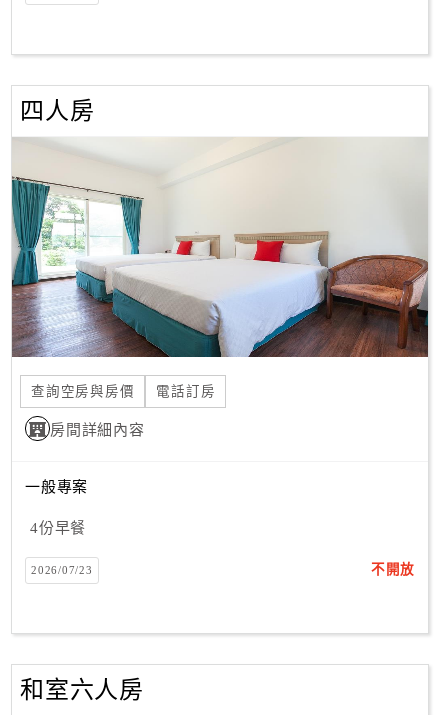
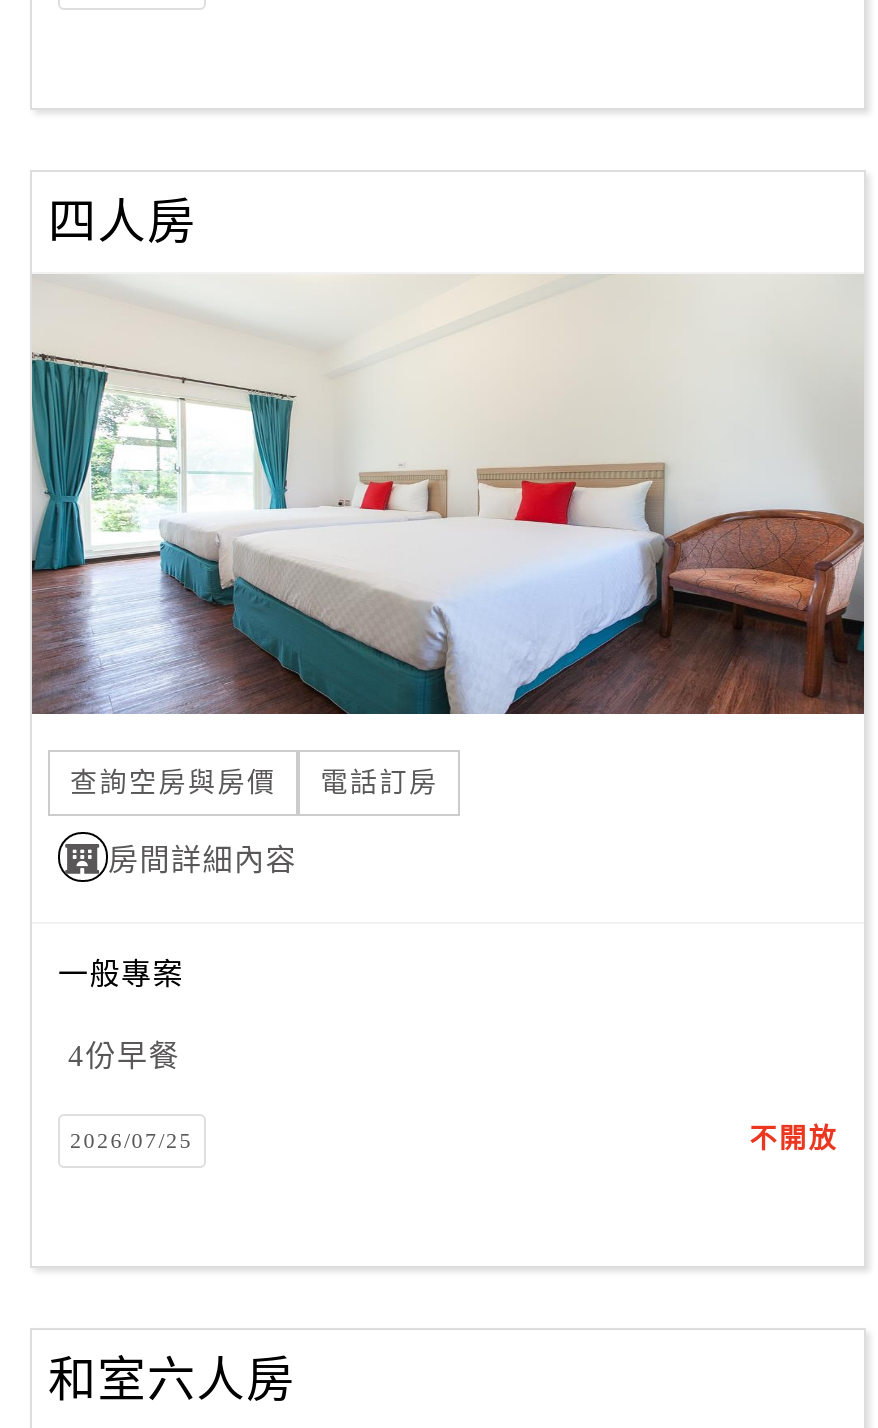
[31,564,92,576] 2026/07/23 -> [70,1128,193,1152] 2026/07/25

